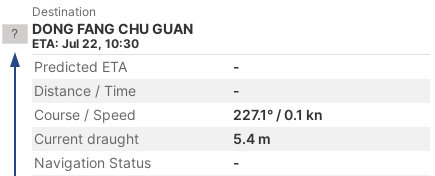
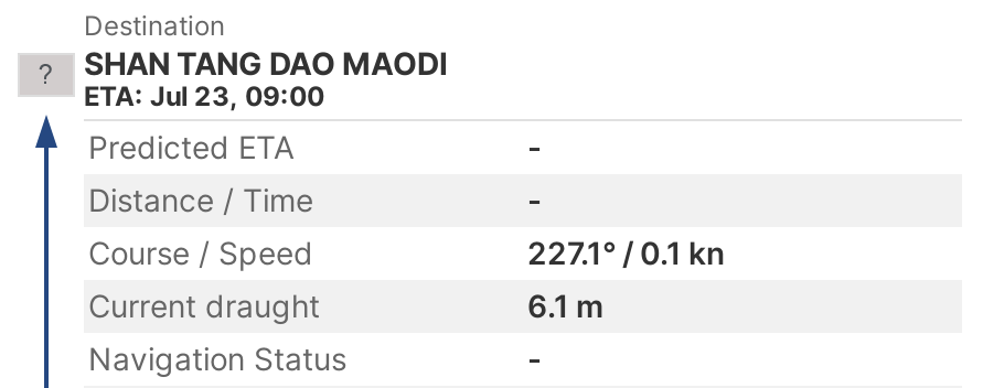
[32,20,193,51] DONG FANG CHU GUAN | ETA: Jul 22, 10:30 -> [84,44,448,112] SHAN TANG DAO MAODI | ETA: Jul 23, 09:00
[233,130,271,147] 5.4 m -> [527,287,605,324] 6.1 m

